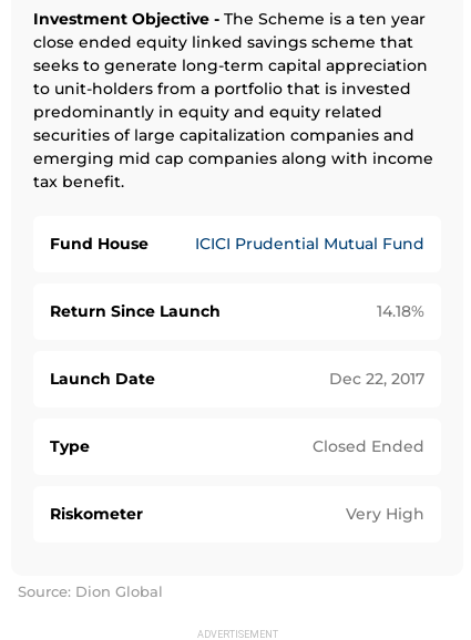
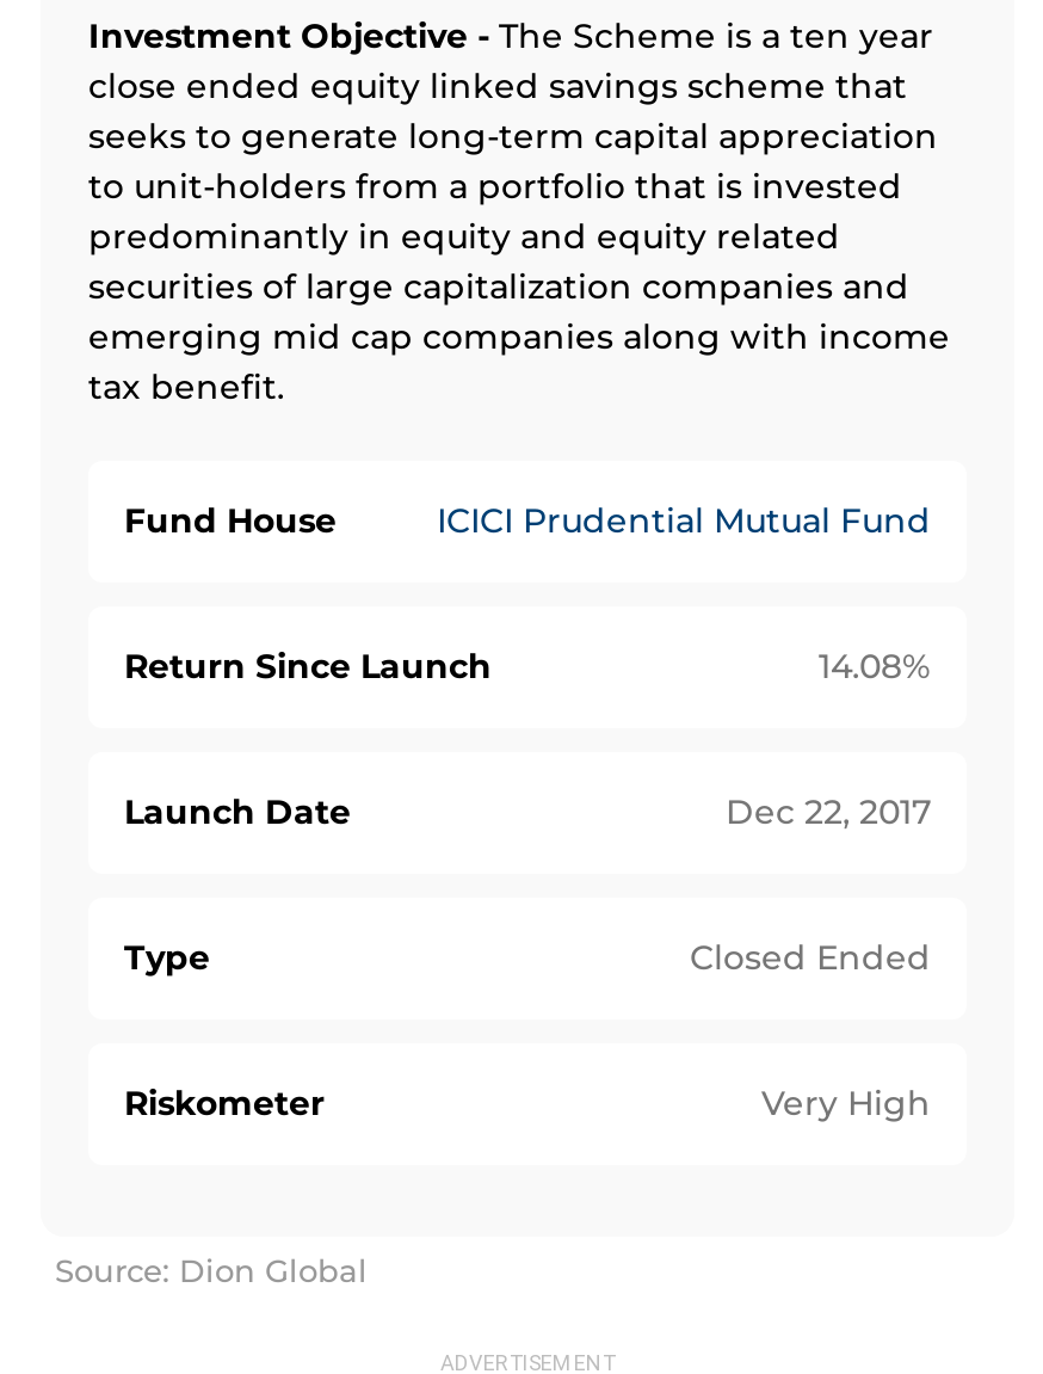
[377,301,424,321] 14.18% -> [819,644,931,687] 14.08%

